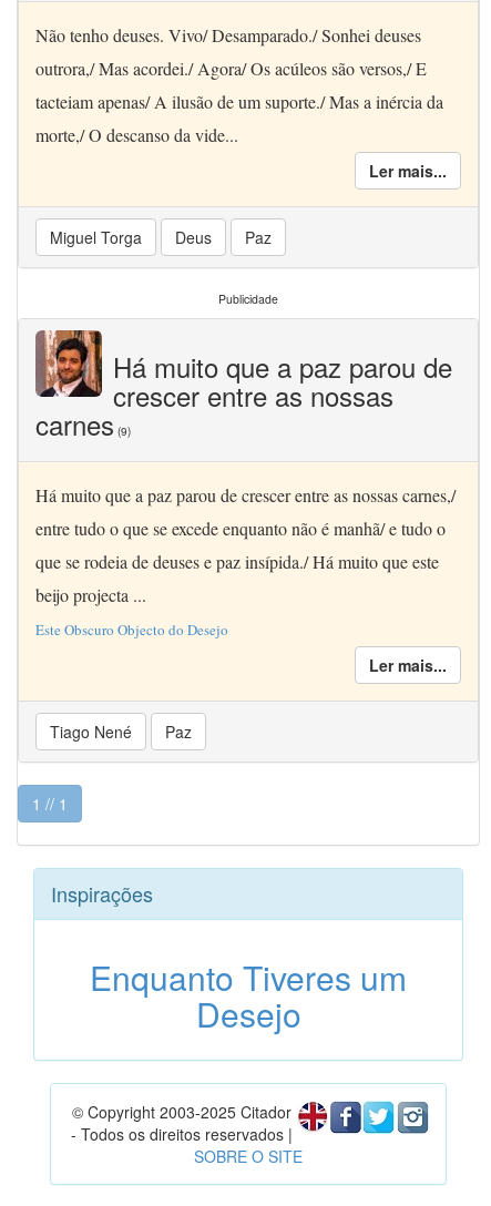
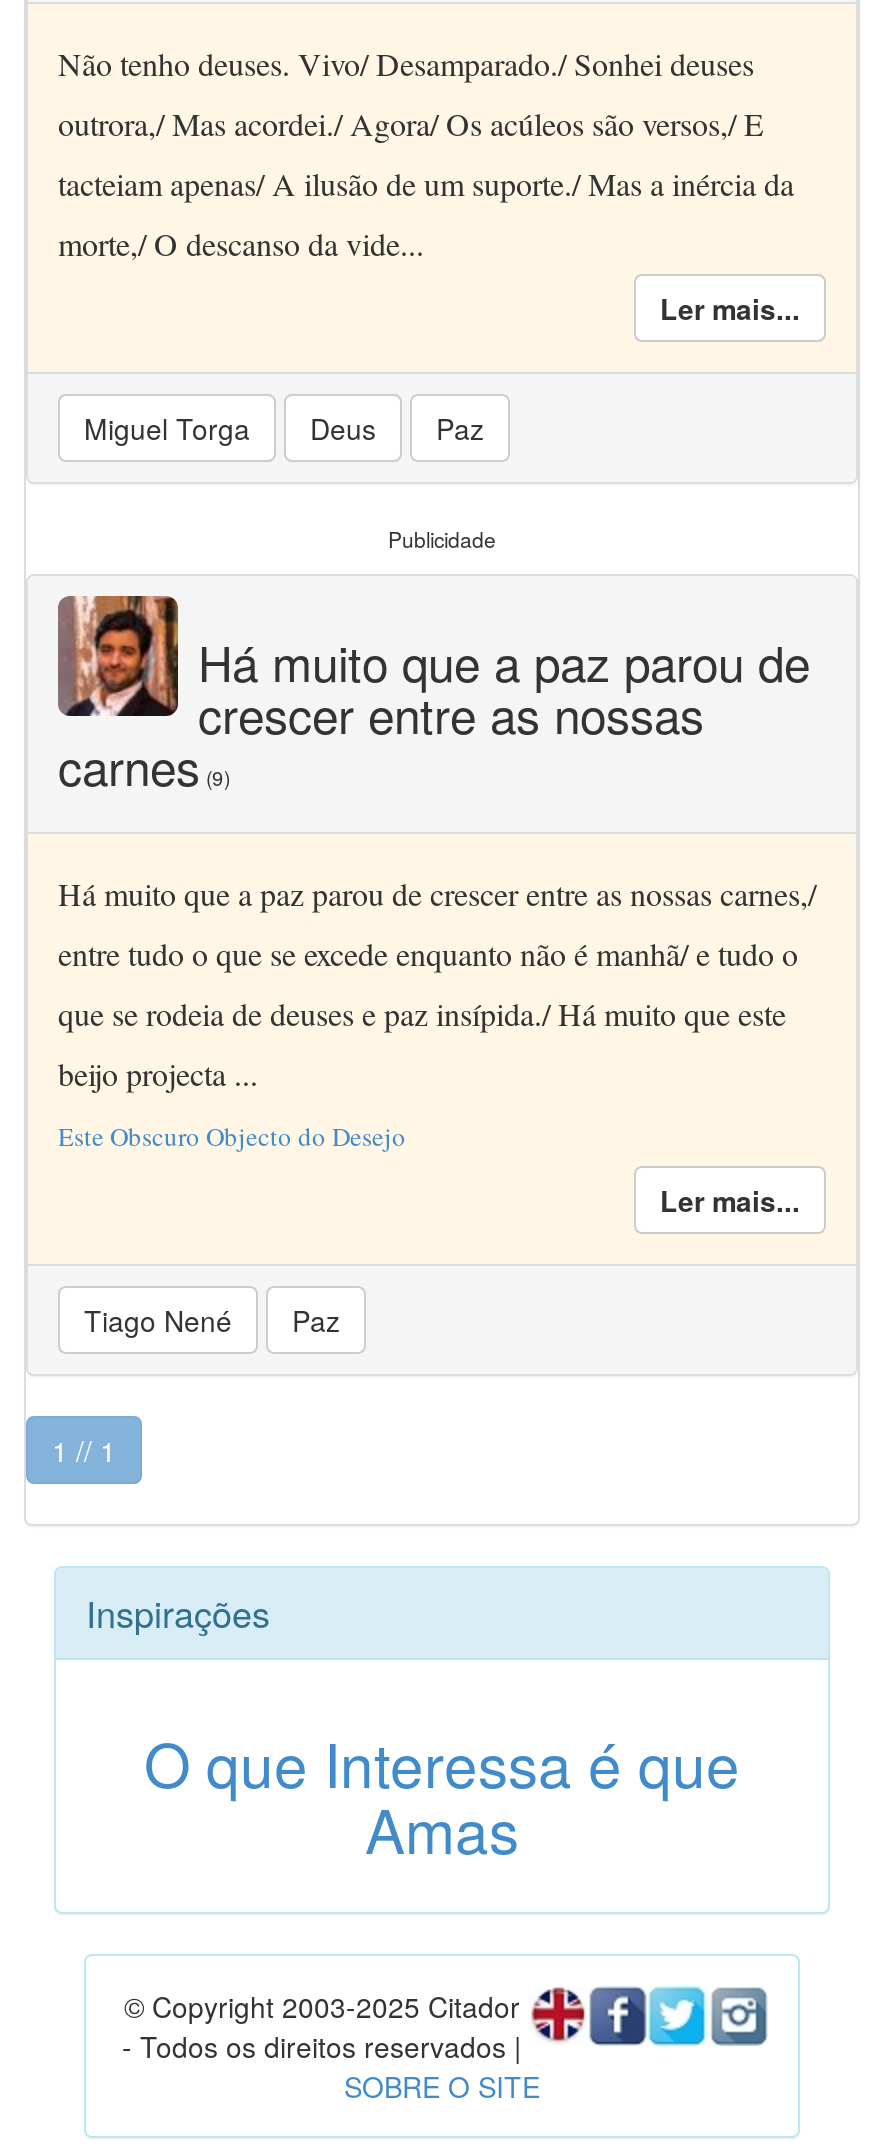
[90,953,407,1037] Enquanto Tiveres um | Desejo -> [144,1719,740,1871] O que Interessa é que | Amas

